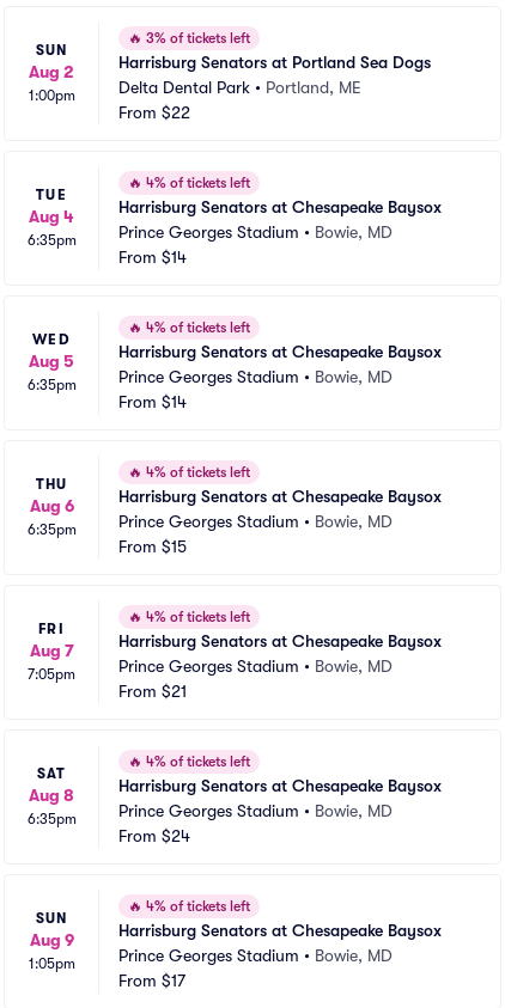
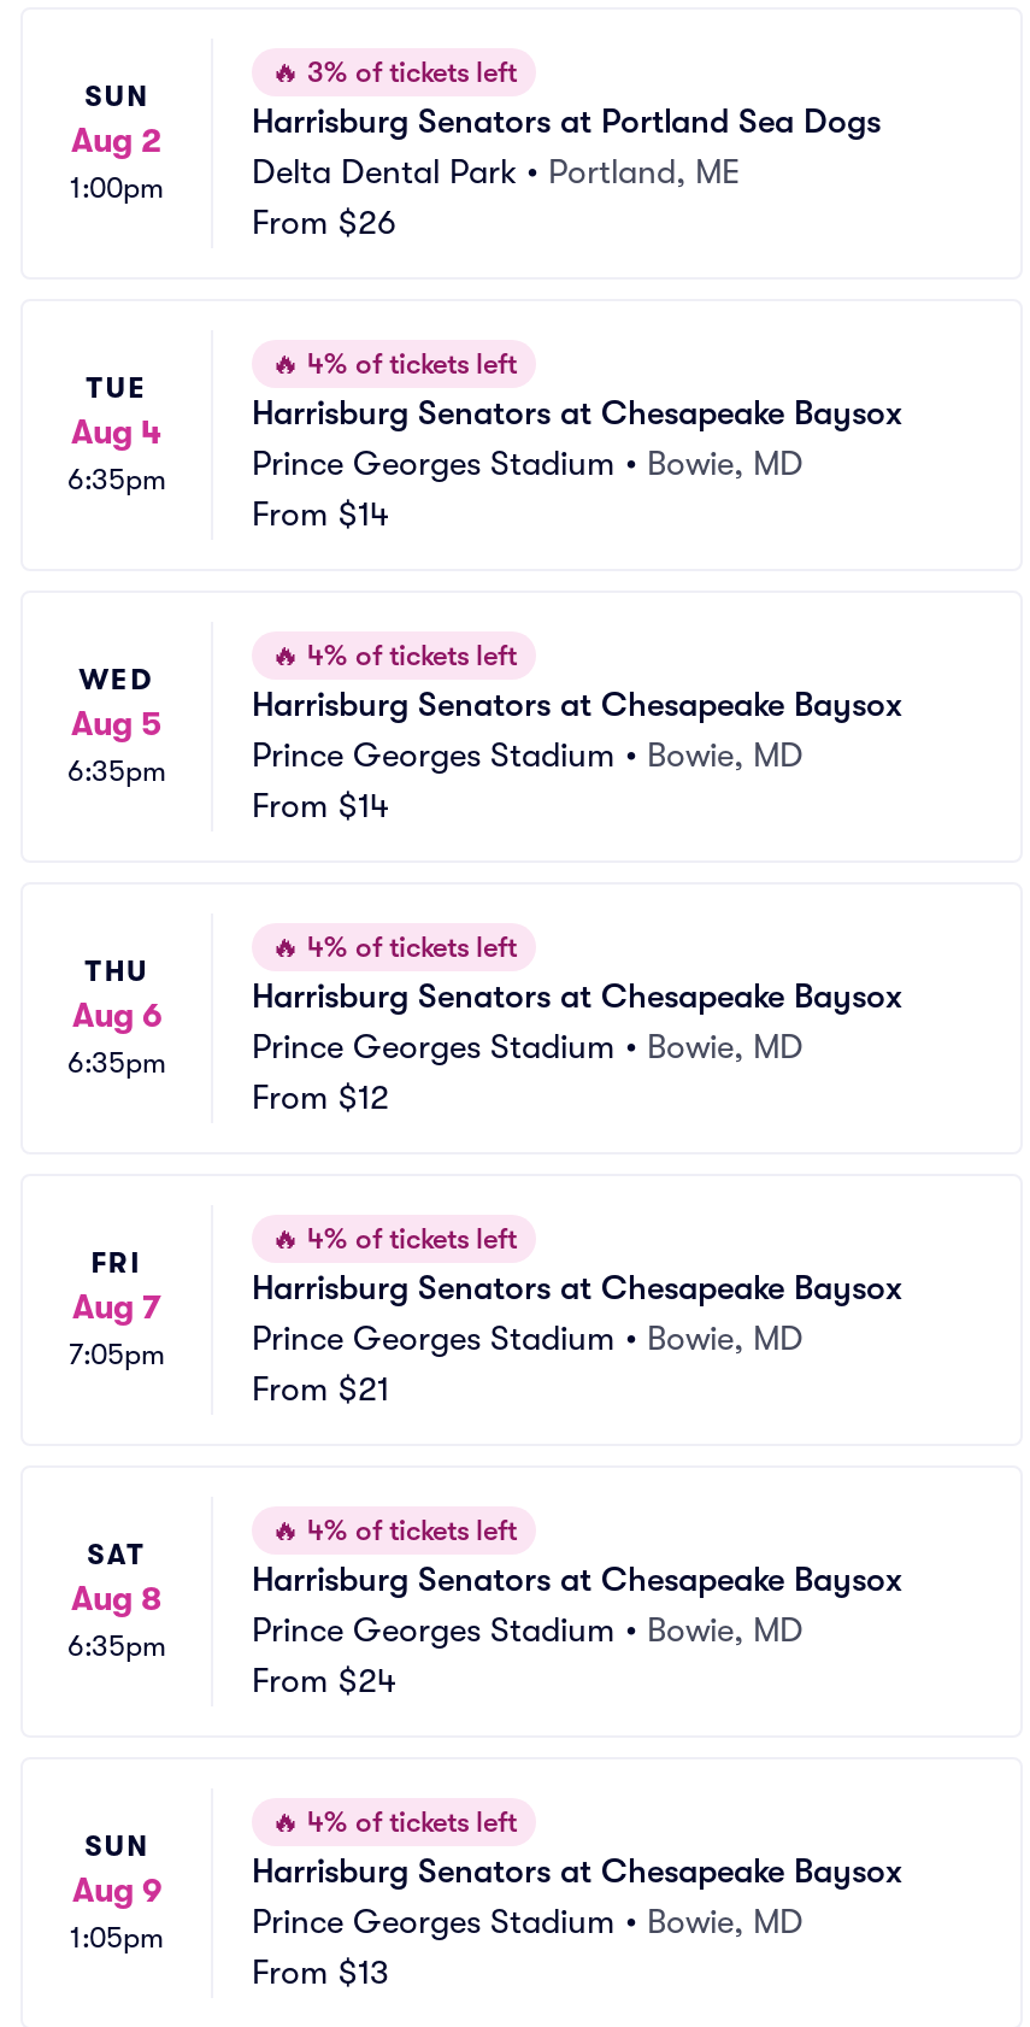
[118,103,190,122] From $22 -> [252,202,396,241] From $26
[118,537,187,556] From $15 -> [252,1077,389,1116] From $12
[118,971,185,990] From $17 -> [252,1952,389,1991] From $13

